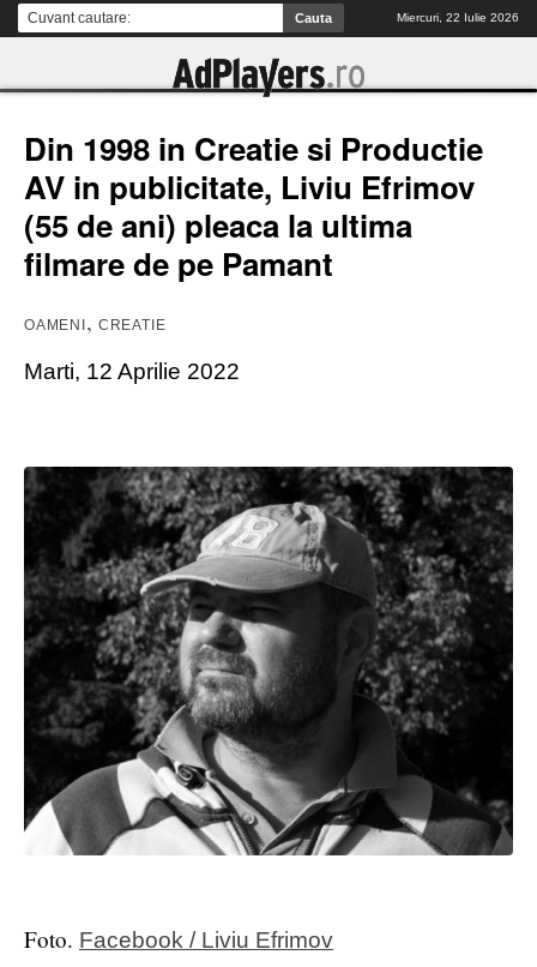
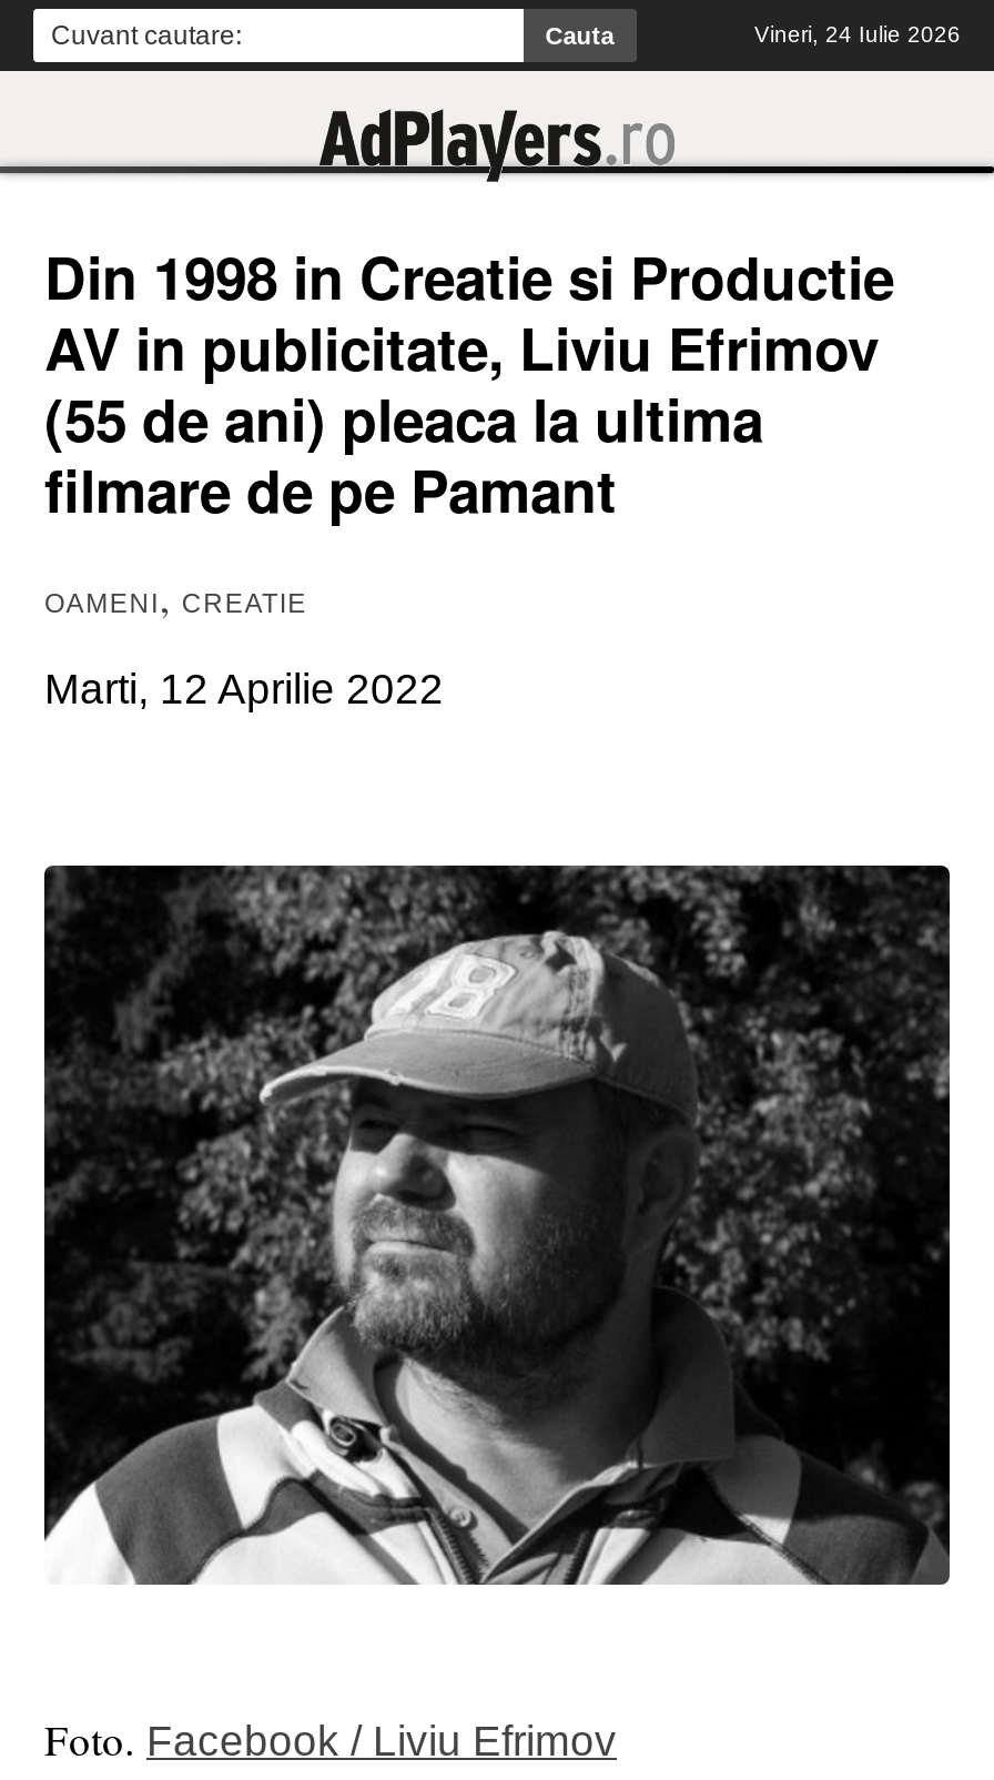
[397,11,519,24] Miercuri, 22 Iulie 2026 -> [754,22,961,47] Vineri, 24 Iulie 2026

